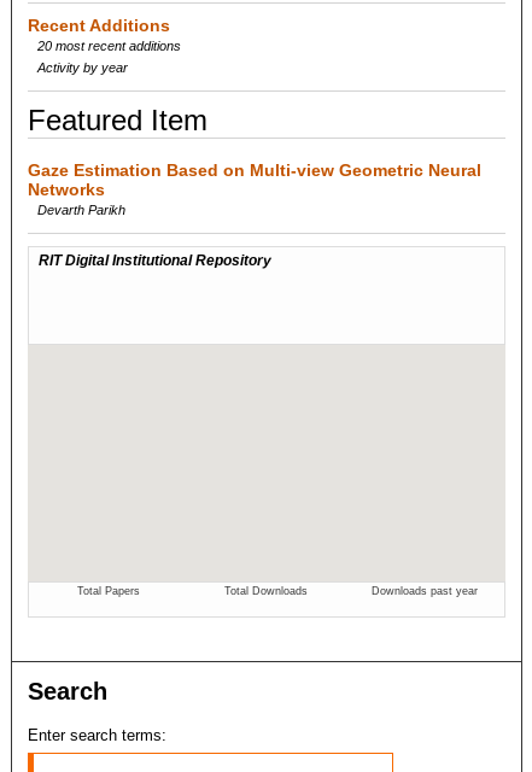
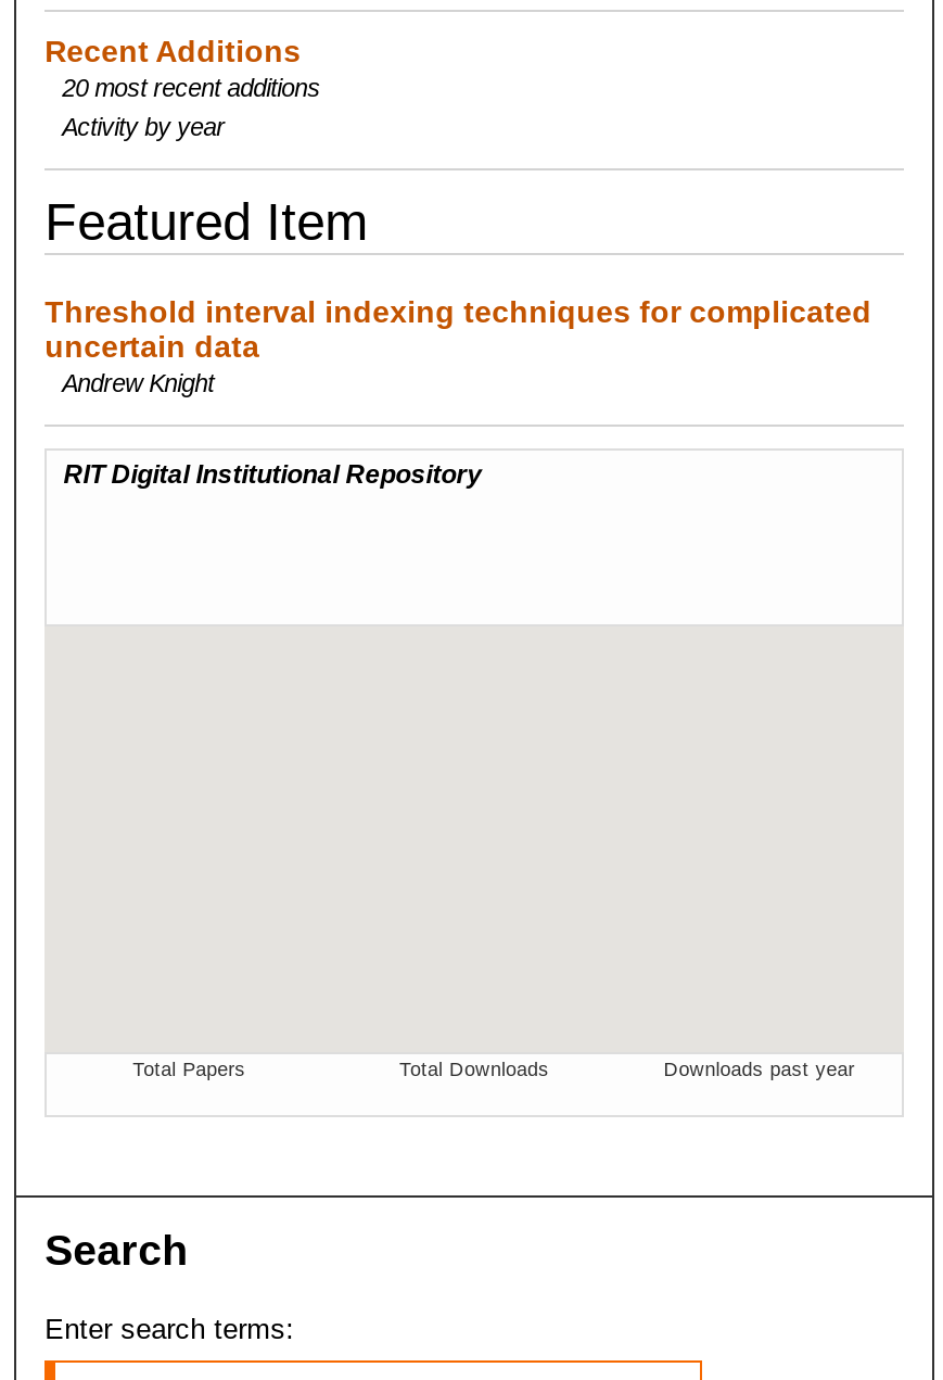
[28,160,481,217] Gaze Estimation Based on Multi-view Geometric Neural | Networks | Devarth Parikh -> [45,294,872,396] Threshold interval indexing techniques for complicated | uncertain data | Andrew Knight

